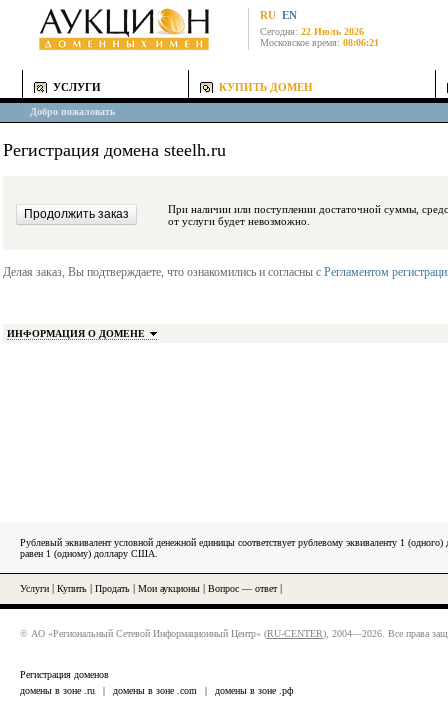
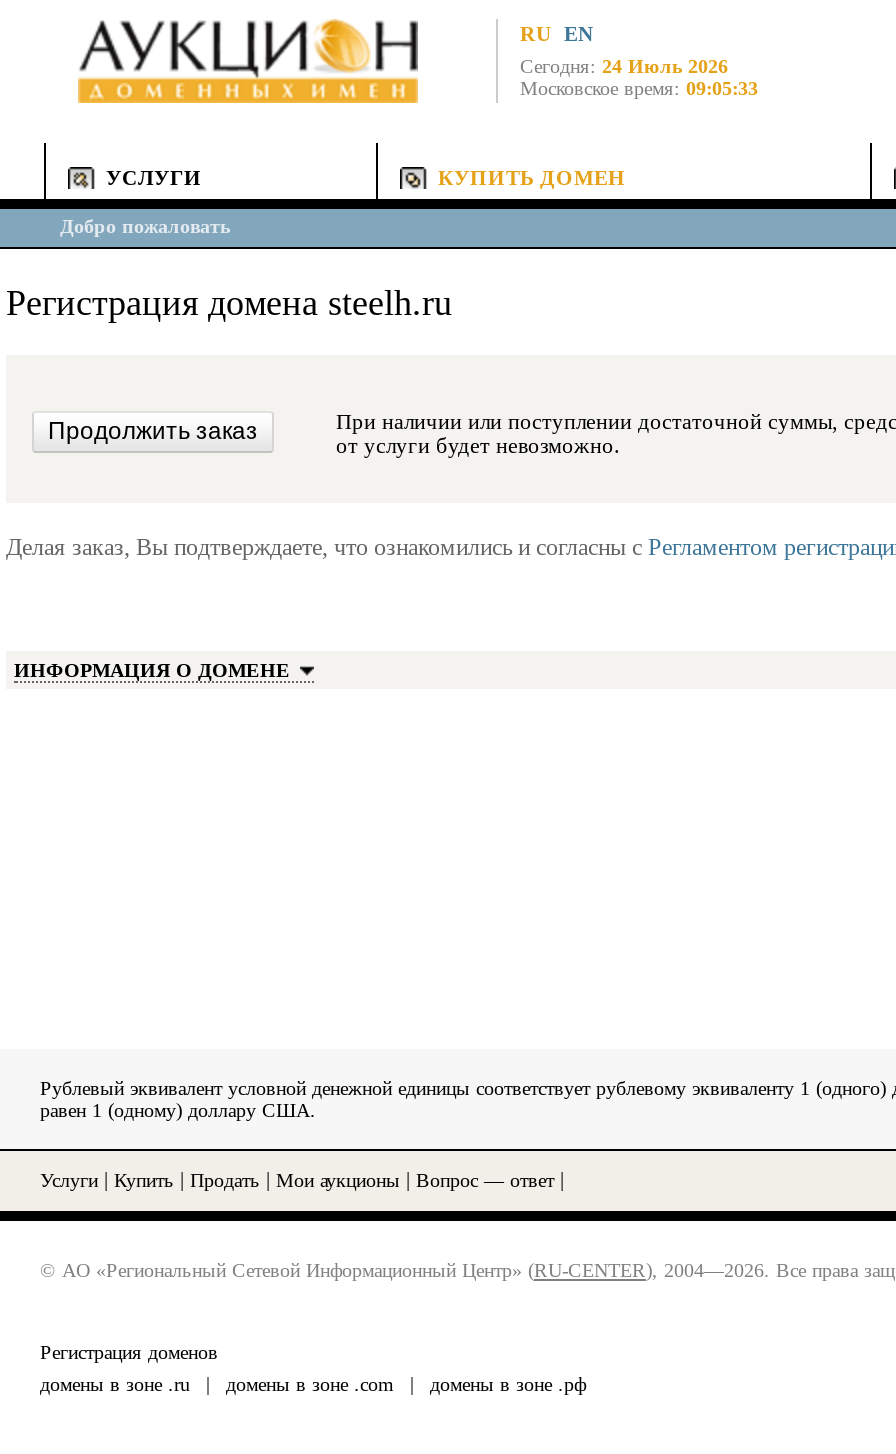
[260,26,364,37] Сегодня: 22 Июль 2026 -> [520,55,728,77] Сегодня: 24 Июль 2026
[260,37,379,48] Московское время: 08:06:21 -> [520,77,758,99] Московское время: 09:05:33

